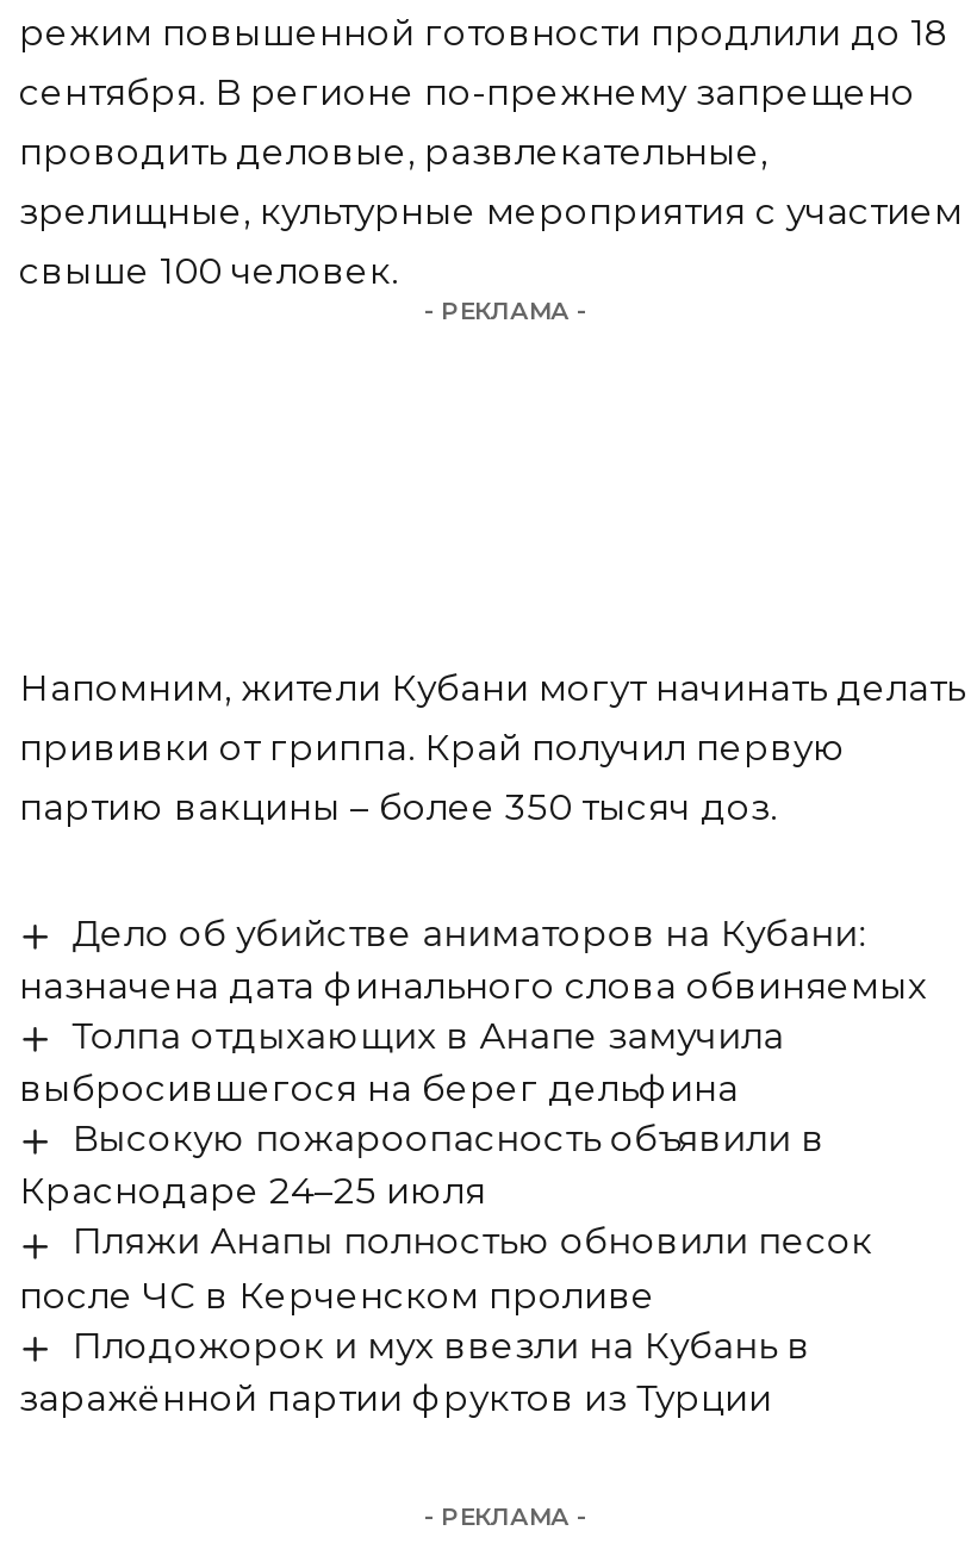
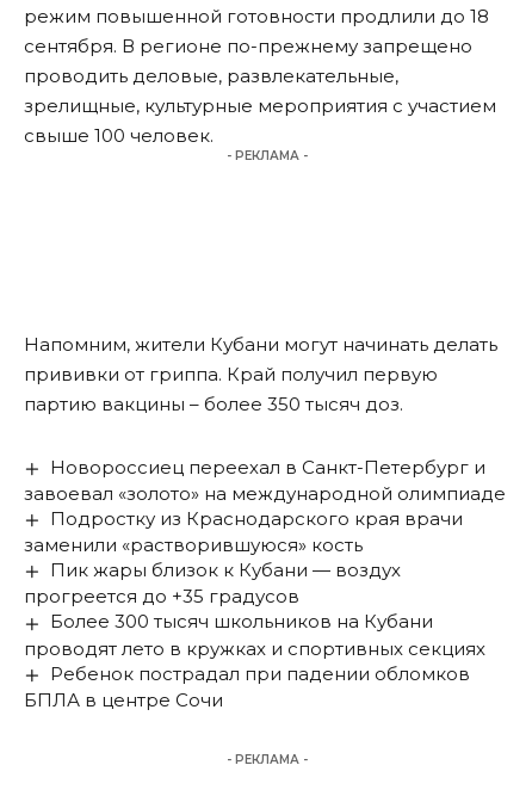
[19,911,927,1419] Дело об убийстве аниматоров на Кубани: | назначена дата финального слова обвиняемых | Толпа отдыхающих в Анапе замучила | выбросившегося на берег дельфина | Высокую пожароопасность объявили в | Краснодаре 24–25 июля | Пляжи Анапы полностью обновили песок | после ЧС в Керченском проливе | Плодожорок и мух ввезли на Кубань в | заражённой партии фруктов из Турции -> [24,456,506,711] Новороссиец переехал в Санкт-Петербург и | завоевал «золото» на международной олимпиаде | Подростку из Краснодарского края врачи | заменили «растворившуюся» кость | Пик жары близок к Кубани — воздух | прогреется до +35 градусов | Более 300 тысяч школьников на Кубани | проводят лето в кружках и спортивных секциях | Ребенок пострадал при падении обломков | БПЛА в центре Сочи

